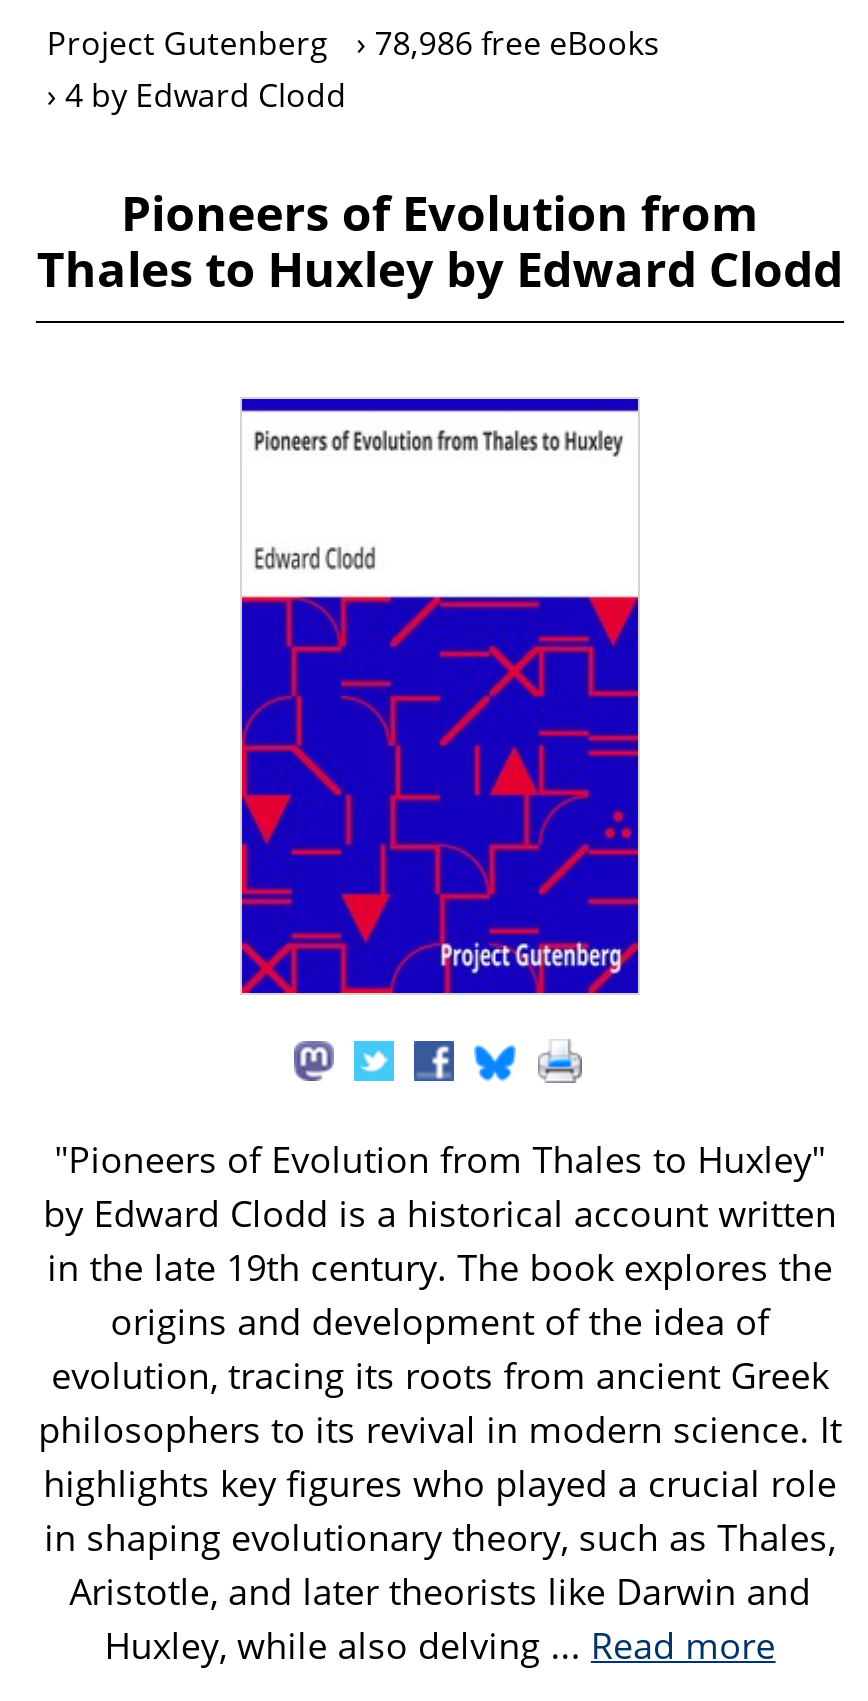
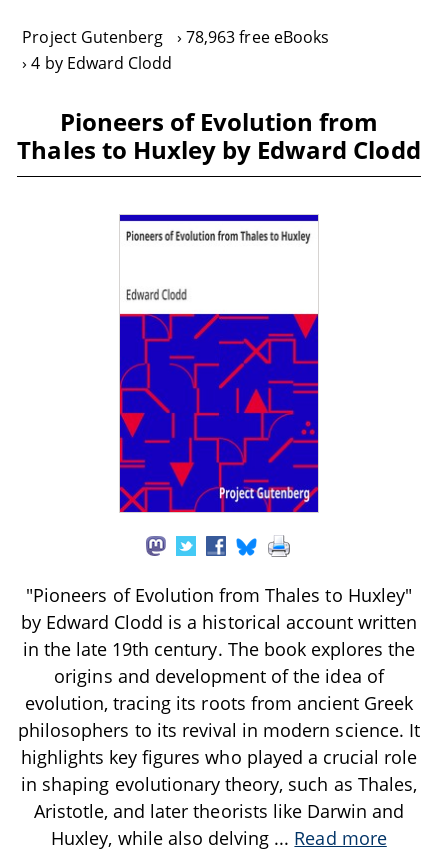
[47,21,660,65] Project Gutenberg 78,986 free eBooks -> [22,26,329,48] Project Gutenberg 78,963 free eBooks

